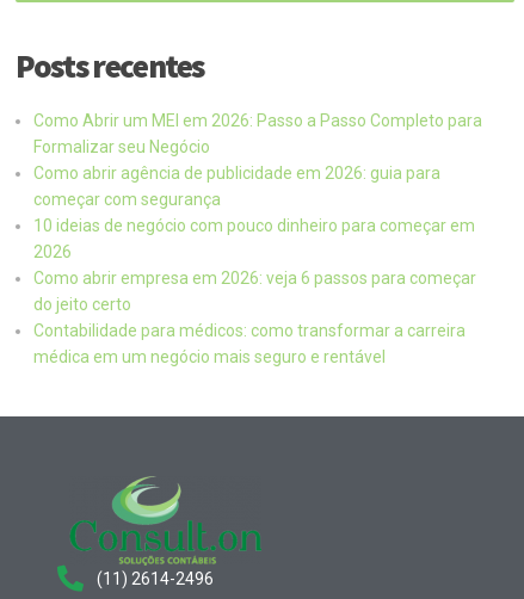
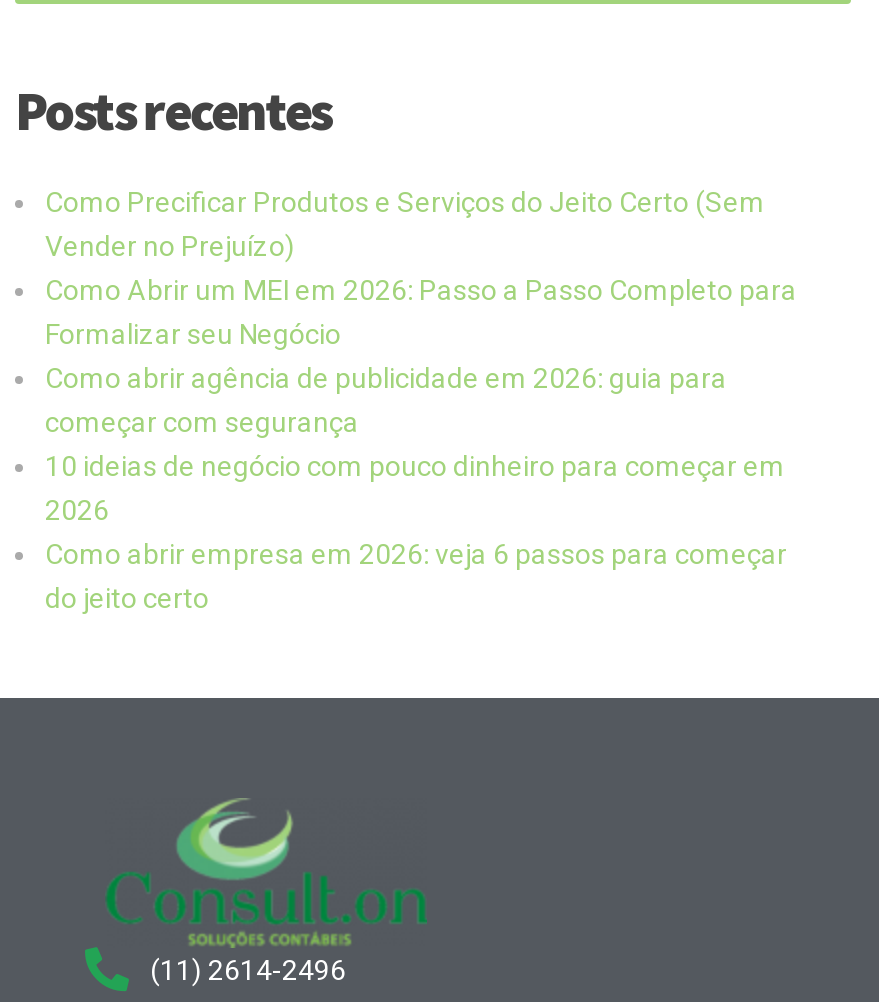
none -> [45,186,765,262] Como Precificar Produtos e Serviços do Jeito Certo (Sem | Vender no Prejuízo)
moved [33,111,482,314] -> [45,274,797,614]: Como Abrir um MEI em 2026: Passo a Passo Completo para | Formalizar seu Negócio | Como abrir agência de publicidade em 2026: guia para | começar com segurança | 10 ideias de negócio com pouco dinheiro para começar em | 2026 | Como abrir empresa em 2026: veja 6 passos para começar | do jeito certo
[33,321,466,366] Contabilidade para médicos: como transformar a carreira | médica em um negócio mais seguro e rentável -> none

